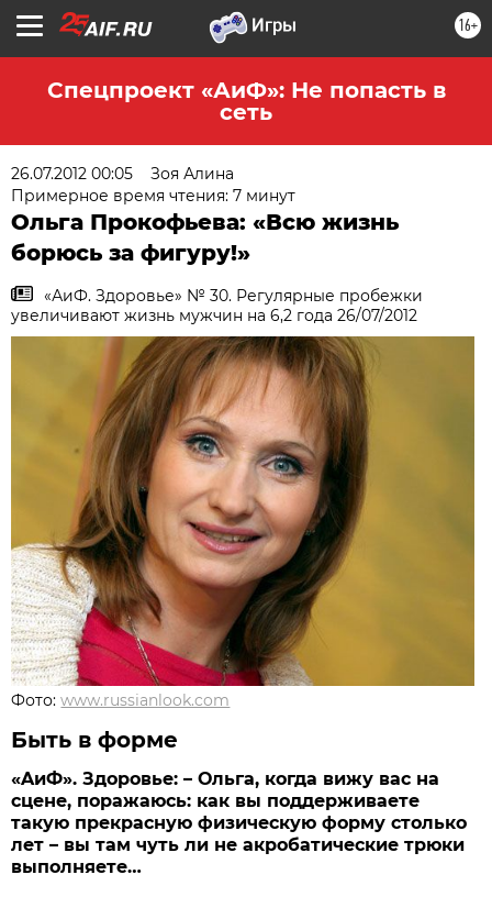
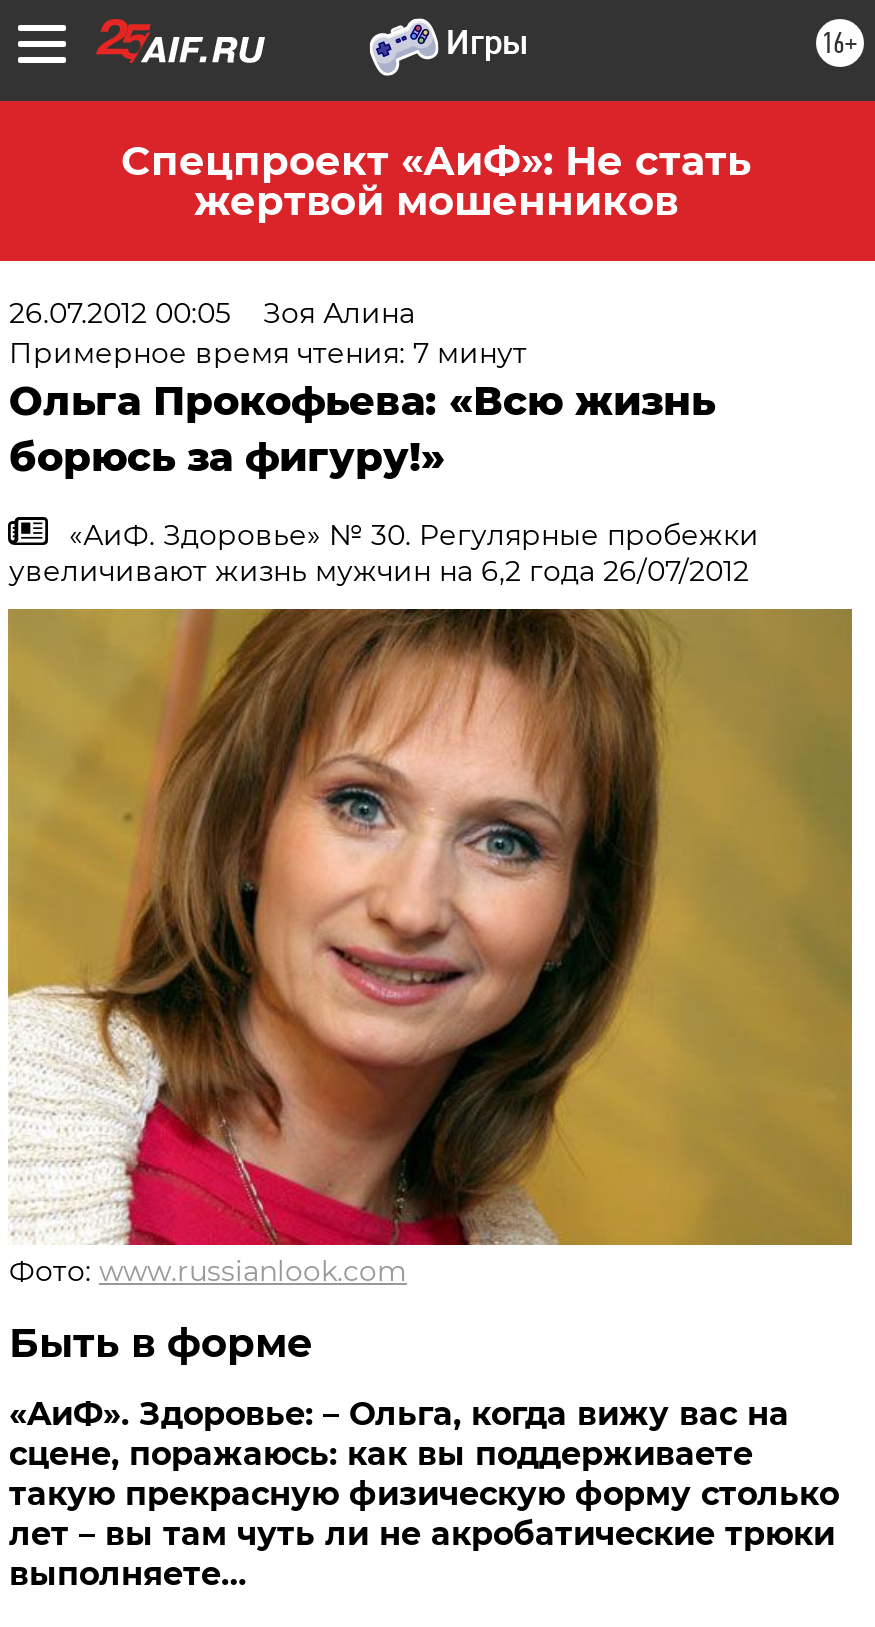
[47,77,445,125] Спецпроект «АиФ»: Не попасть в | сеть -> [121,137,751,225] Спецпроект «АиФ»: Не стать | жертвой мошенников

